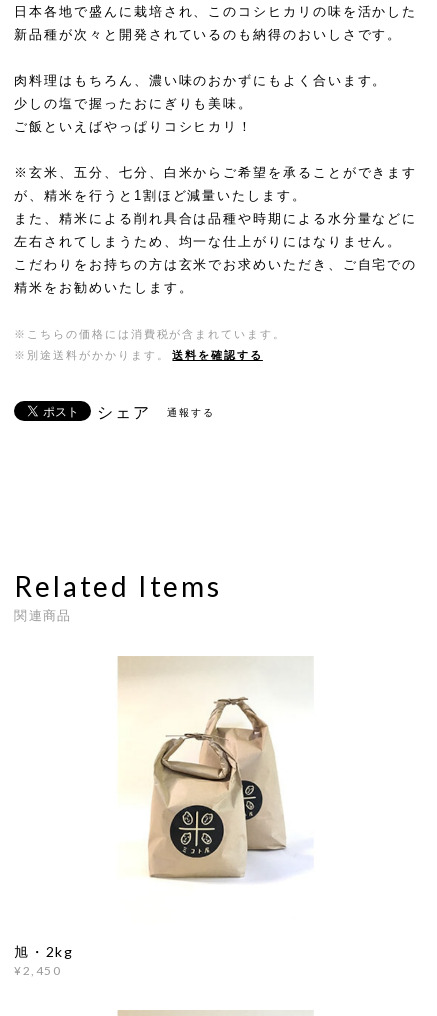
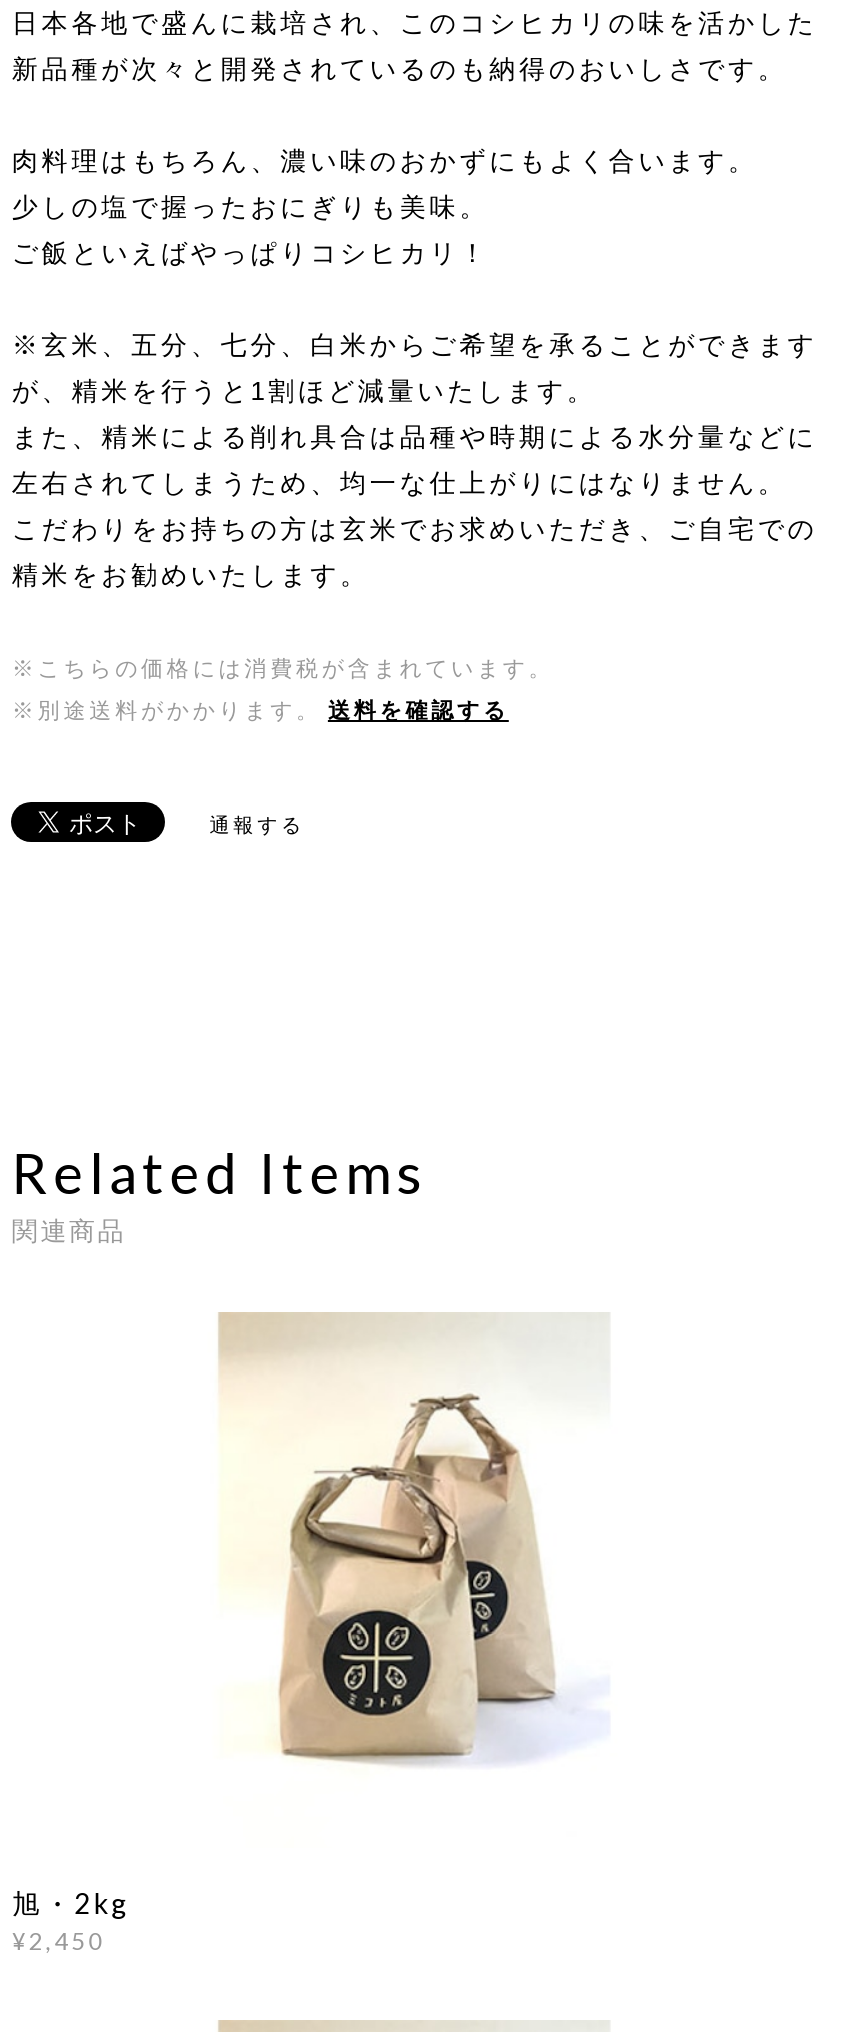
[97,404,151,421] シェア -> none

